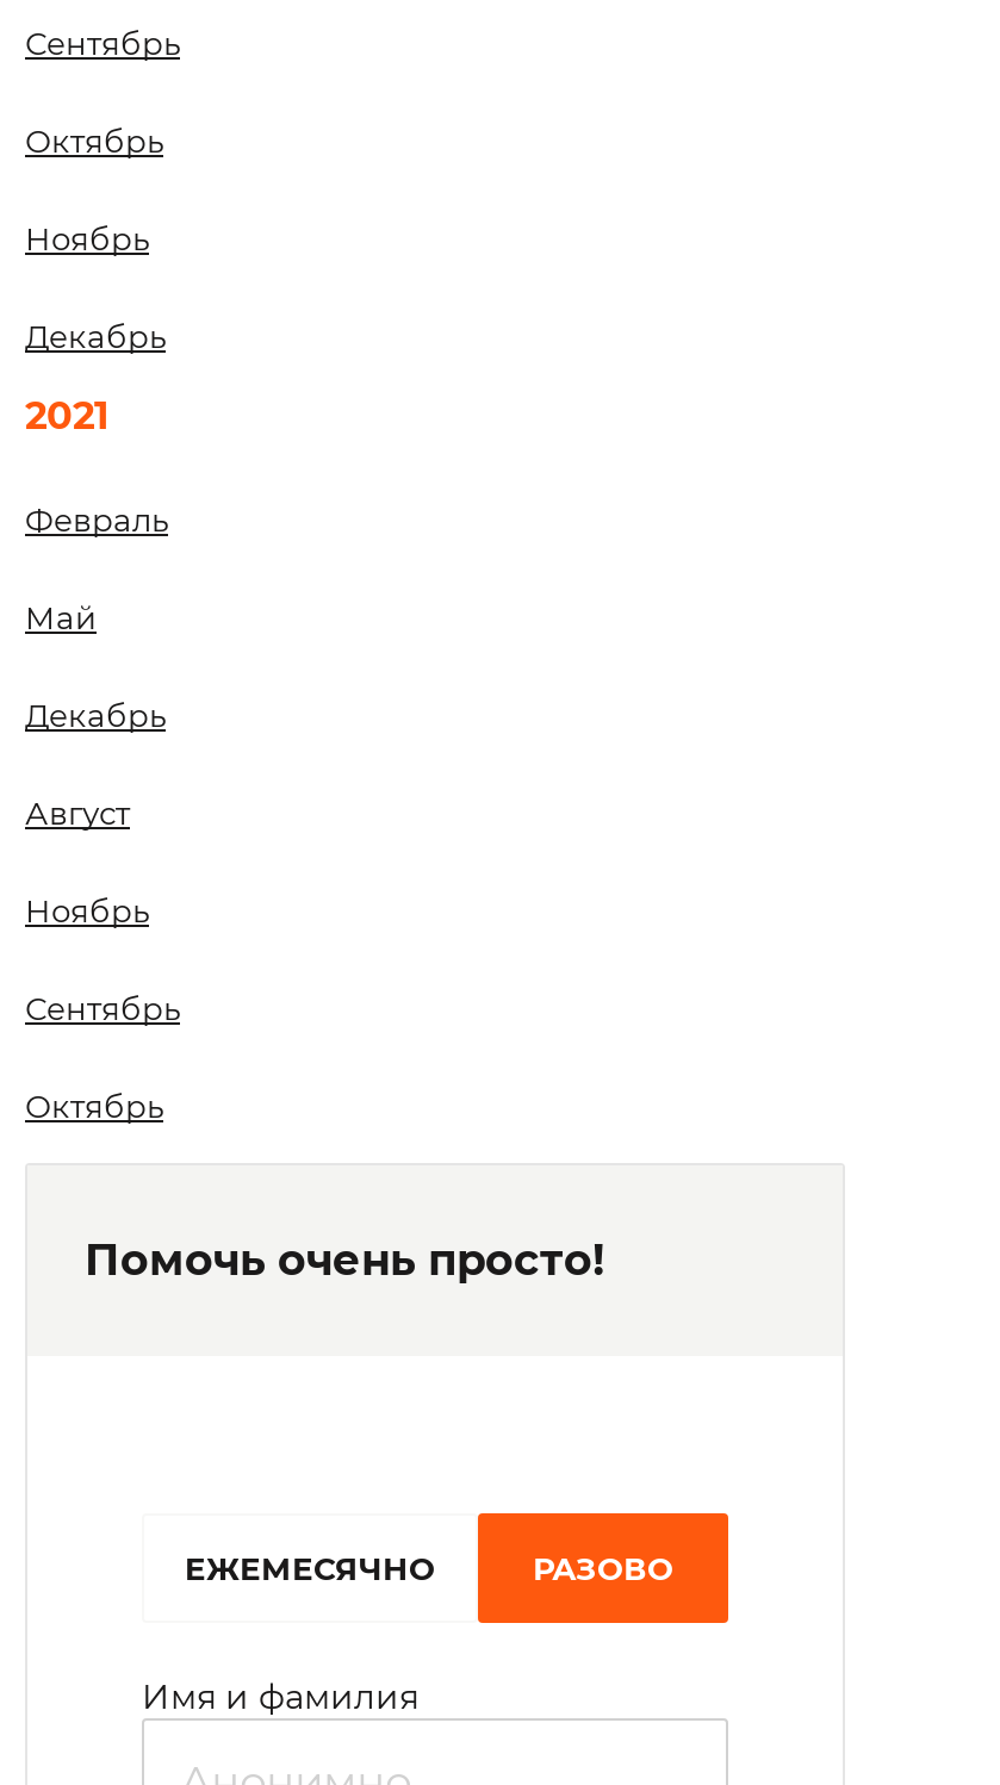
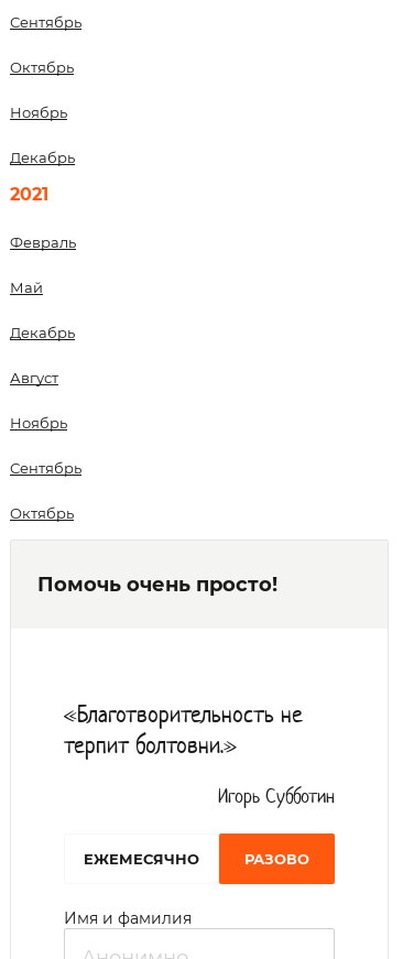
none -> [64,704,335,808] «Благотворительность не | терпит болтовни.» | Игорь Субботин

